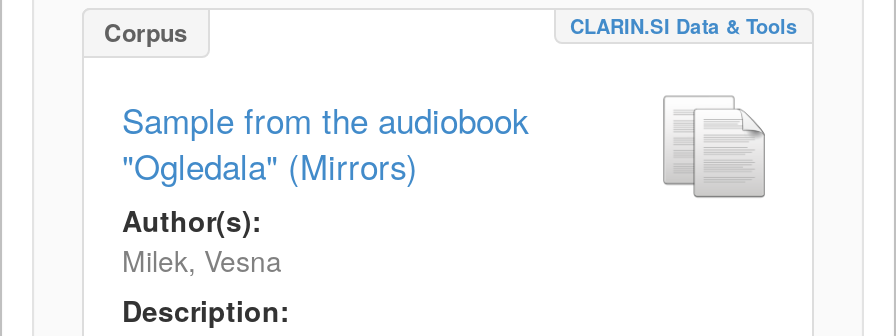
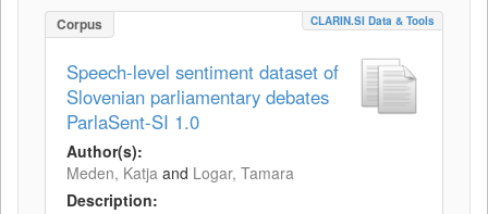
[122,96,528,190] Sample from the audiobook | "Ogledala" (Mirrors) -> [66,59,339,135] Speech-level sentiment dataset of | Slovenian parliamentary debates | ParlaSent-SI 1.0
[122,240,282,280] Milek, Vesna -> [66,162,294,184] Meden, Katja and Logar, Tamara

